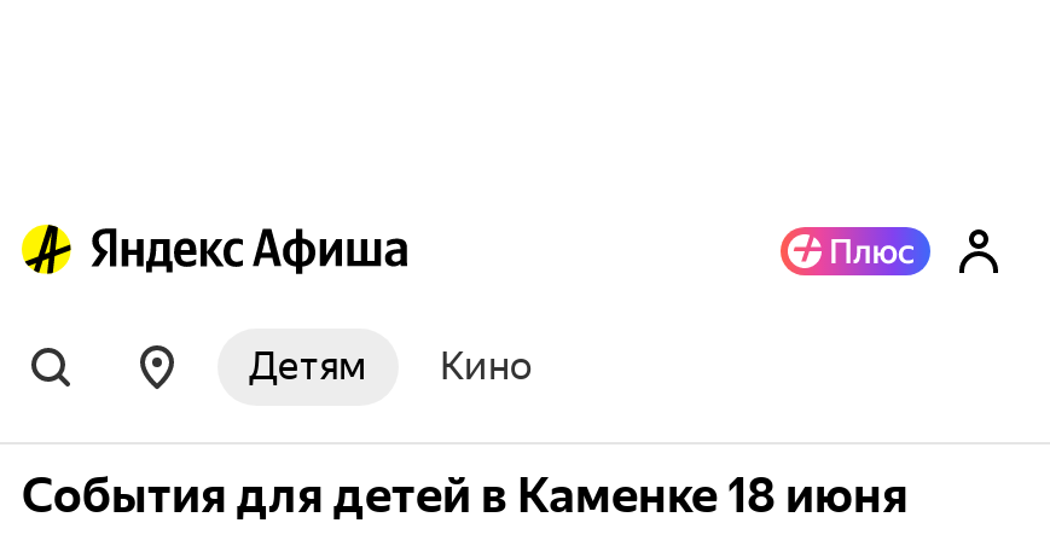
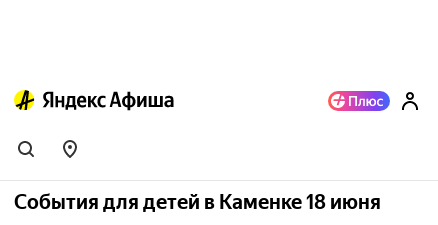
[249,343,532,389] Детям | Кино -> none

